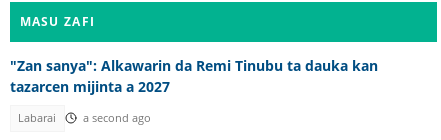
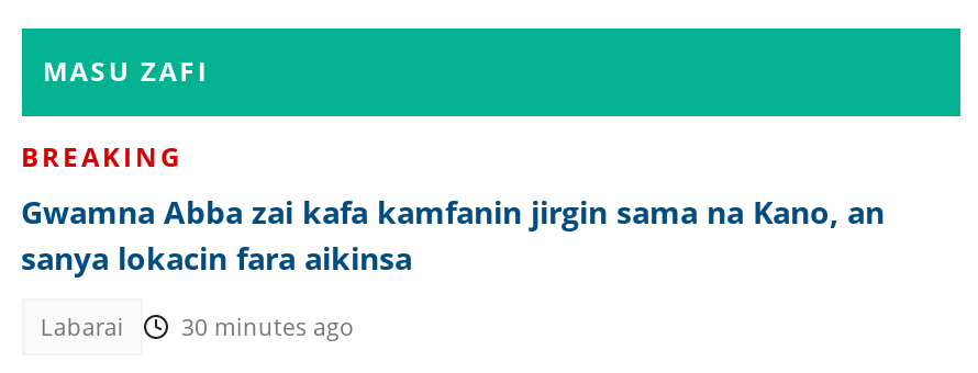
[9,56,377,96] "Zan sanya": Alkawarin da Remi Tinubu ta dauka kan | tazarcen mijinta a 2027 -> [21,138,885,279] BREAKING | Gwamna Abba zai kafa kamfanin jirgin sama na Kano, an | sanya lokacin fara aikinsa
[82,111,150,125] a second ago -> [181,312,355,343] 30 minutes ago

